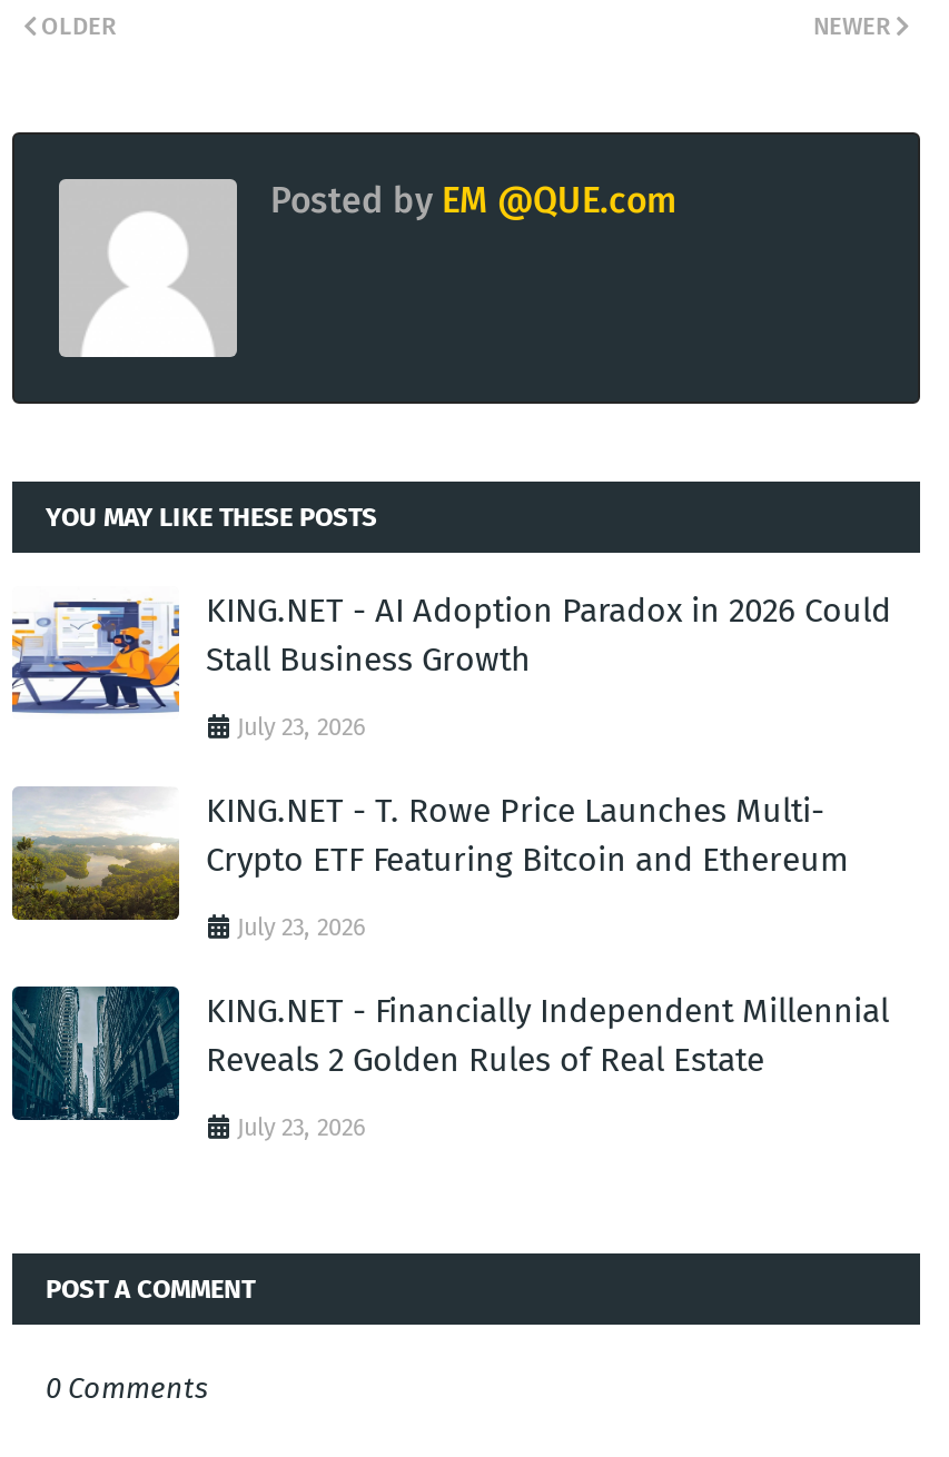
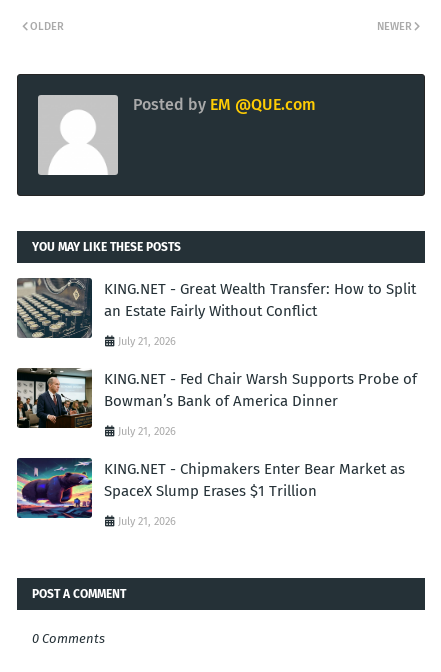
[10,586,891,720] [image] | KING.NET - AI Adoption Paradox in 2026 Could | Stall Business Growth -> [16,277,416,339] [image] | KING.NET - Great Wealth Transfer: How to Split | an Estate Fairly Without Conflict
[237,714,366,743] July 23, 2026 -> [118,335,176,348] July 21, 2026
[12,786,849,920] [image] | KING.NET - T. Rowe Price Launches Multi- | Crypto ETF Featuring Bitcoin and Ethereum -> [16,367,417,428] [image] | KING.NET - Fed Chair Warsh Supports Probe of | Bowman’s Bank of America Dinner
[237,914,366,943] July 23, 2026 -> [118,425,176,438] July 21, 2026
[10,984,889,1122] [image] | KING.NET - Financially Independent Millennial | Reveals 2 Golden Rules of Real Estate -> [16,457,405,519] [image] | KING.NET - Chipmakers Enter Bear Market as | SpaceX Slump Erases $1 Trillion
[237,1114,366,1143] July 23, 2026 -> [118,515,176,528] July 21, 2026

